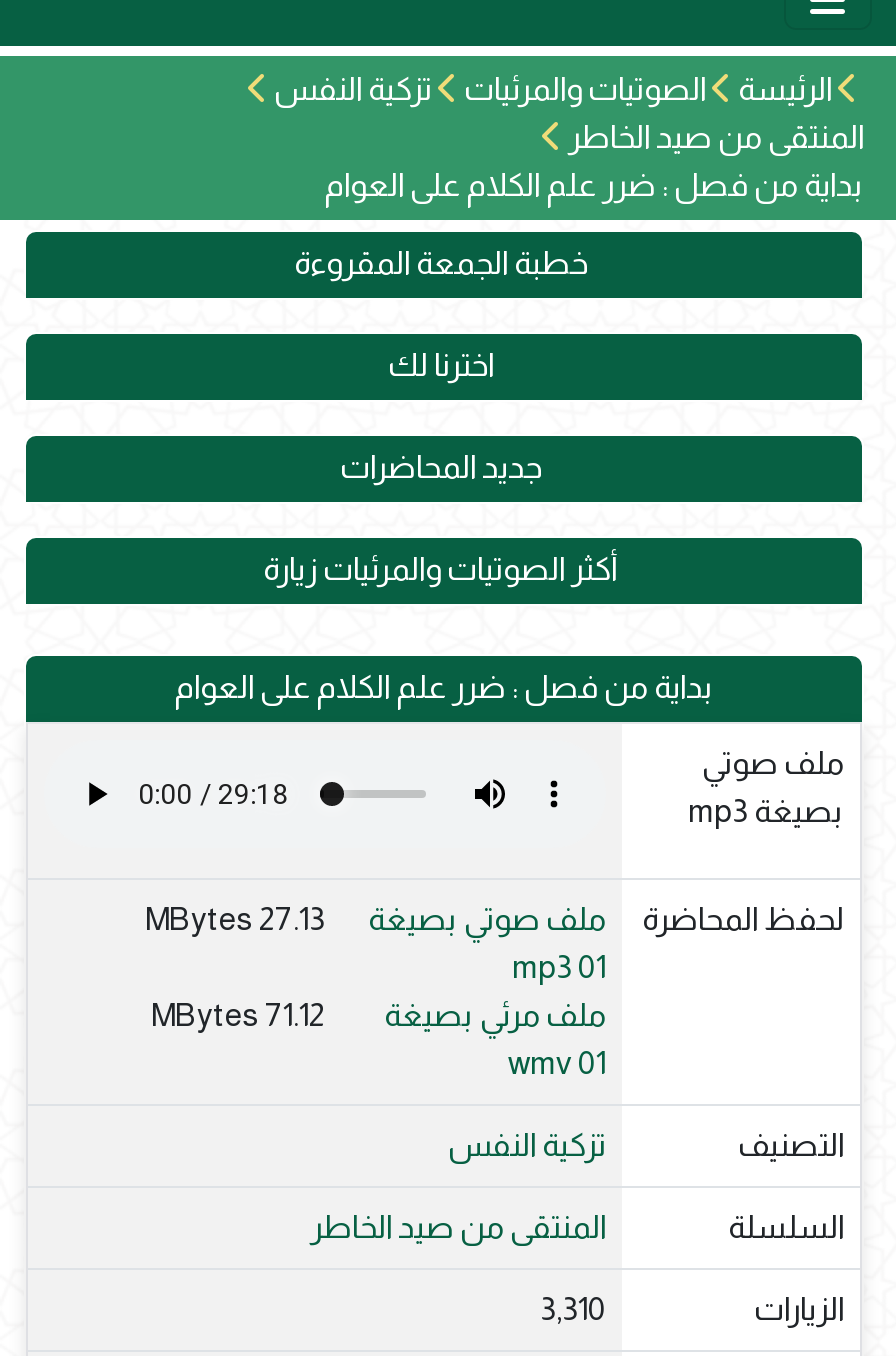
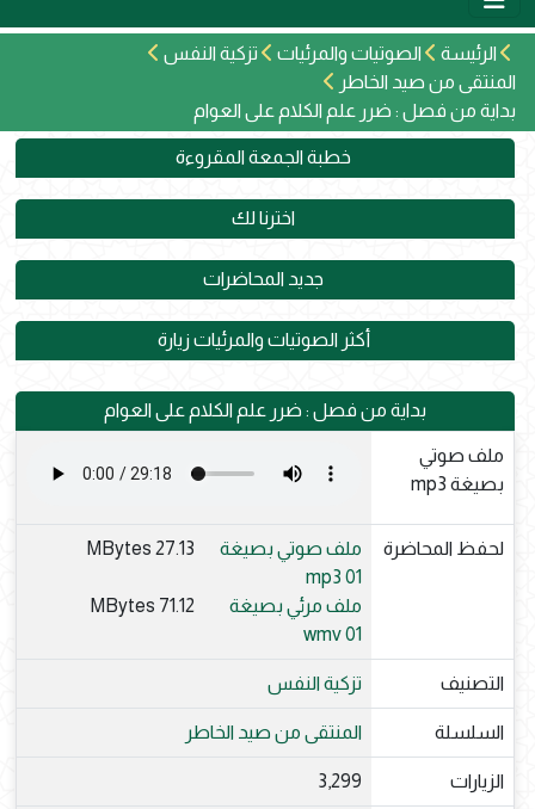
[540,1292,606,1326] 3,310 -> [318,771,362,791] 3,299

